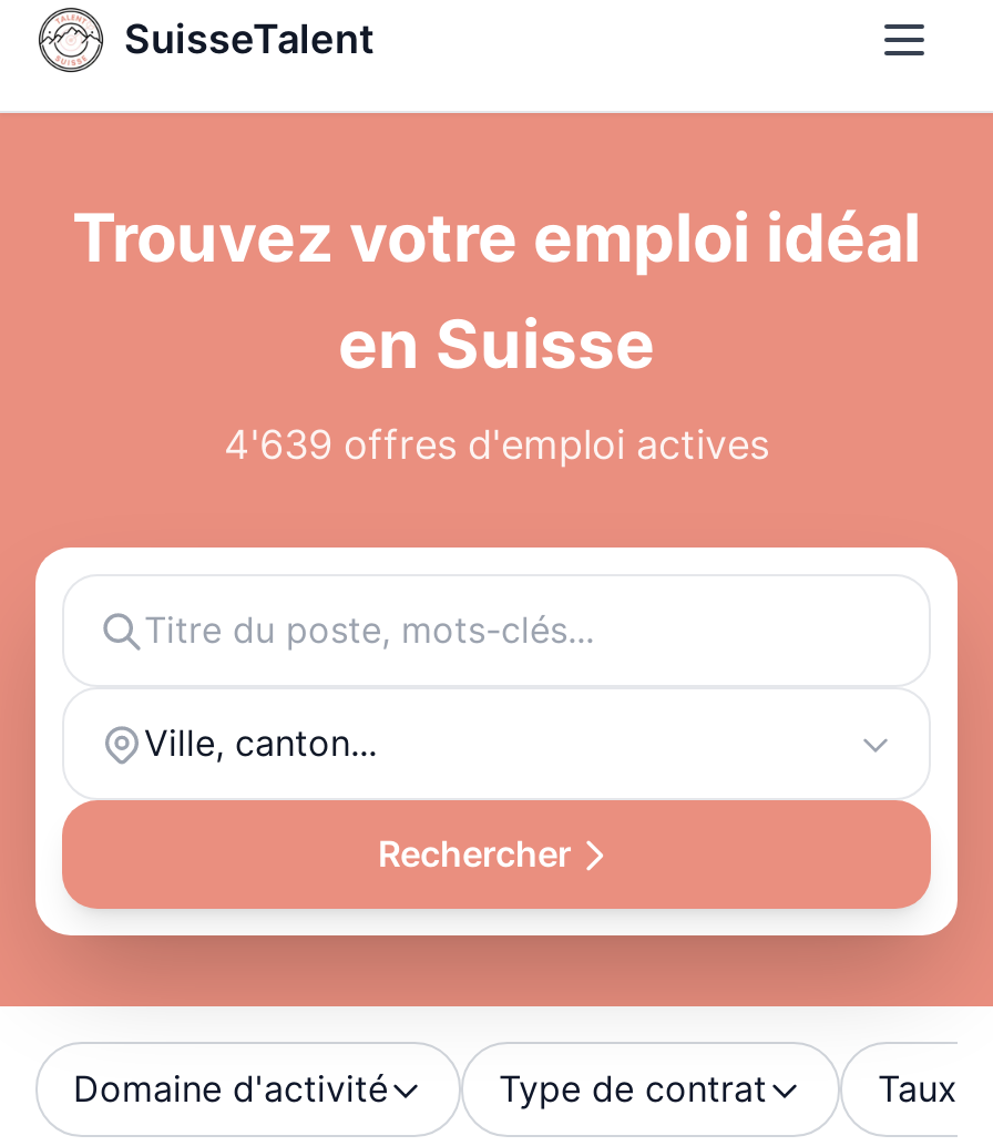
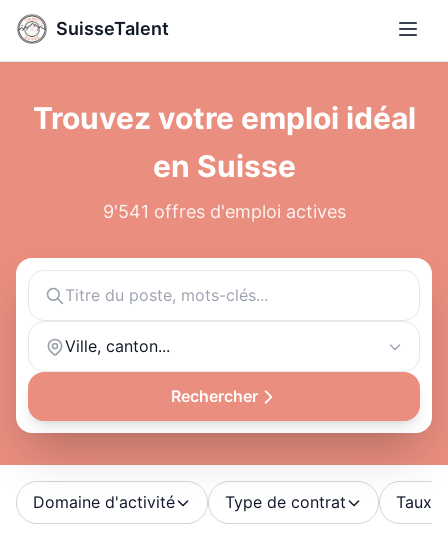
[224,421,769,468] 4'639 offres d'emploi actives -> [102,201,345,222] 9'541 offres d'emploi actives

